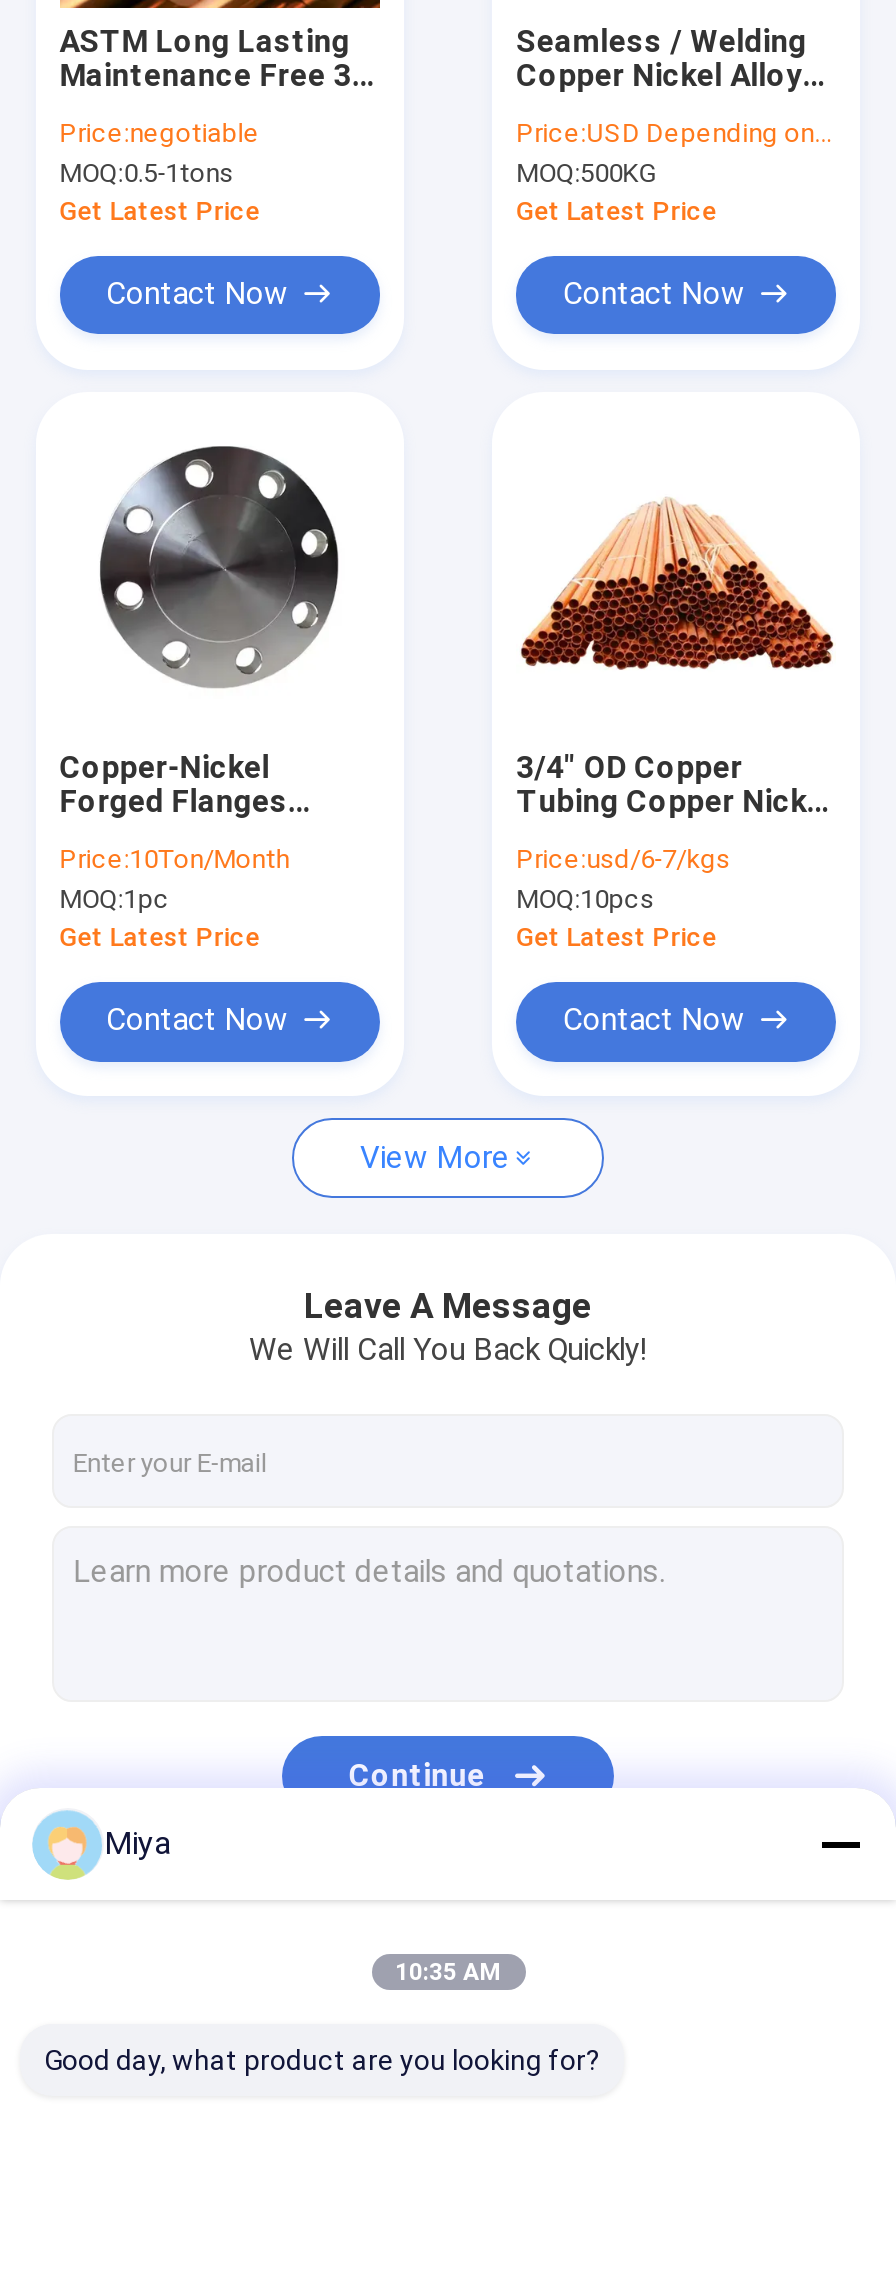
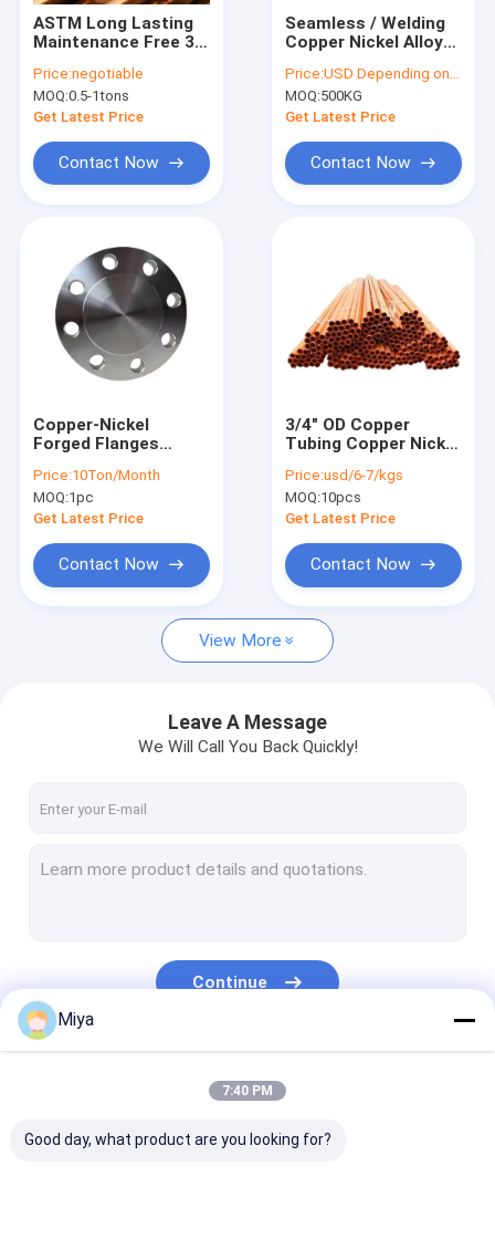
[395,1958,501,1986] 10:35 AM -> [222,1083,273,1098] 7:40 PM

